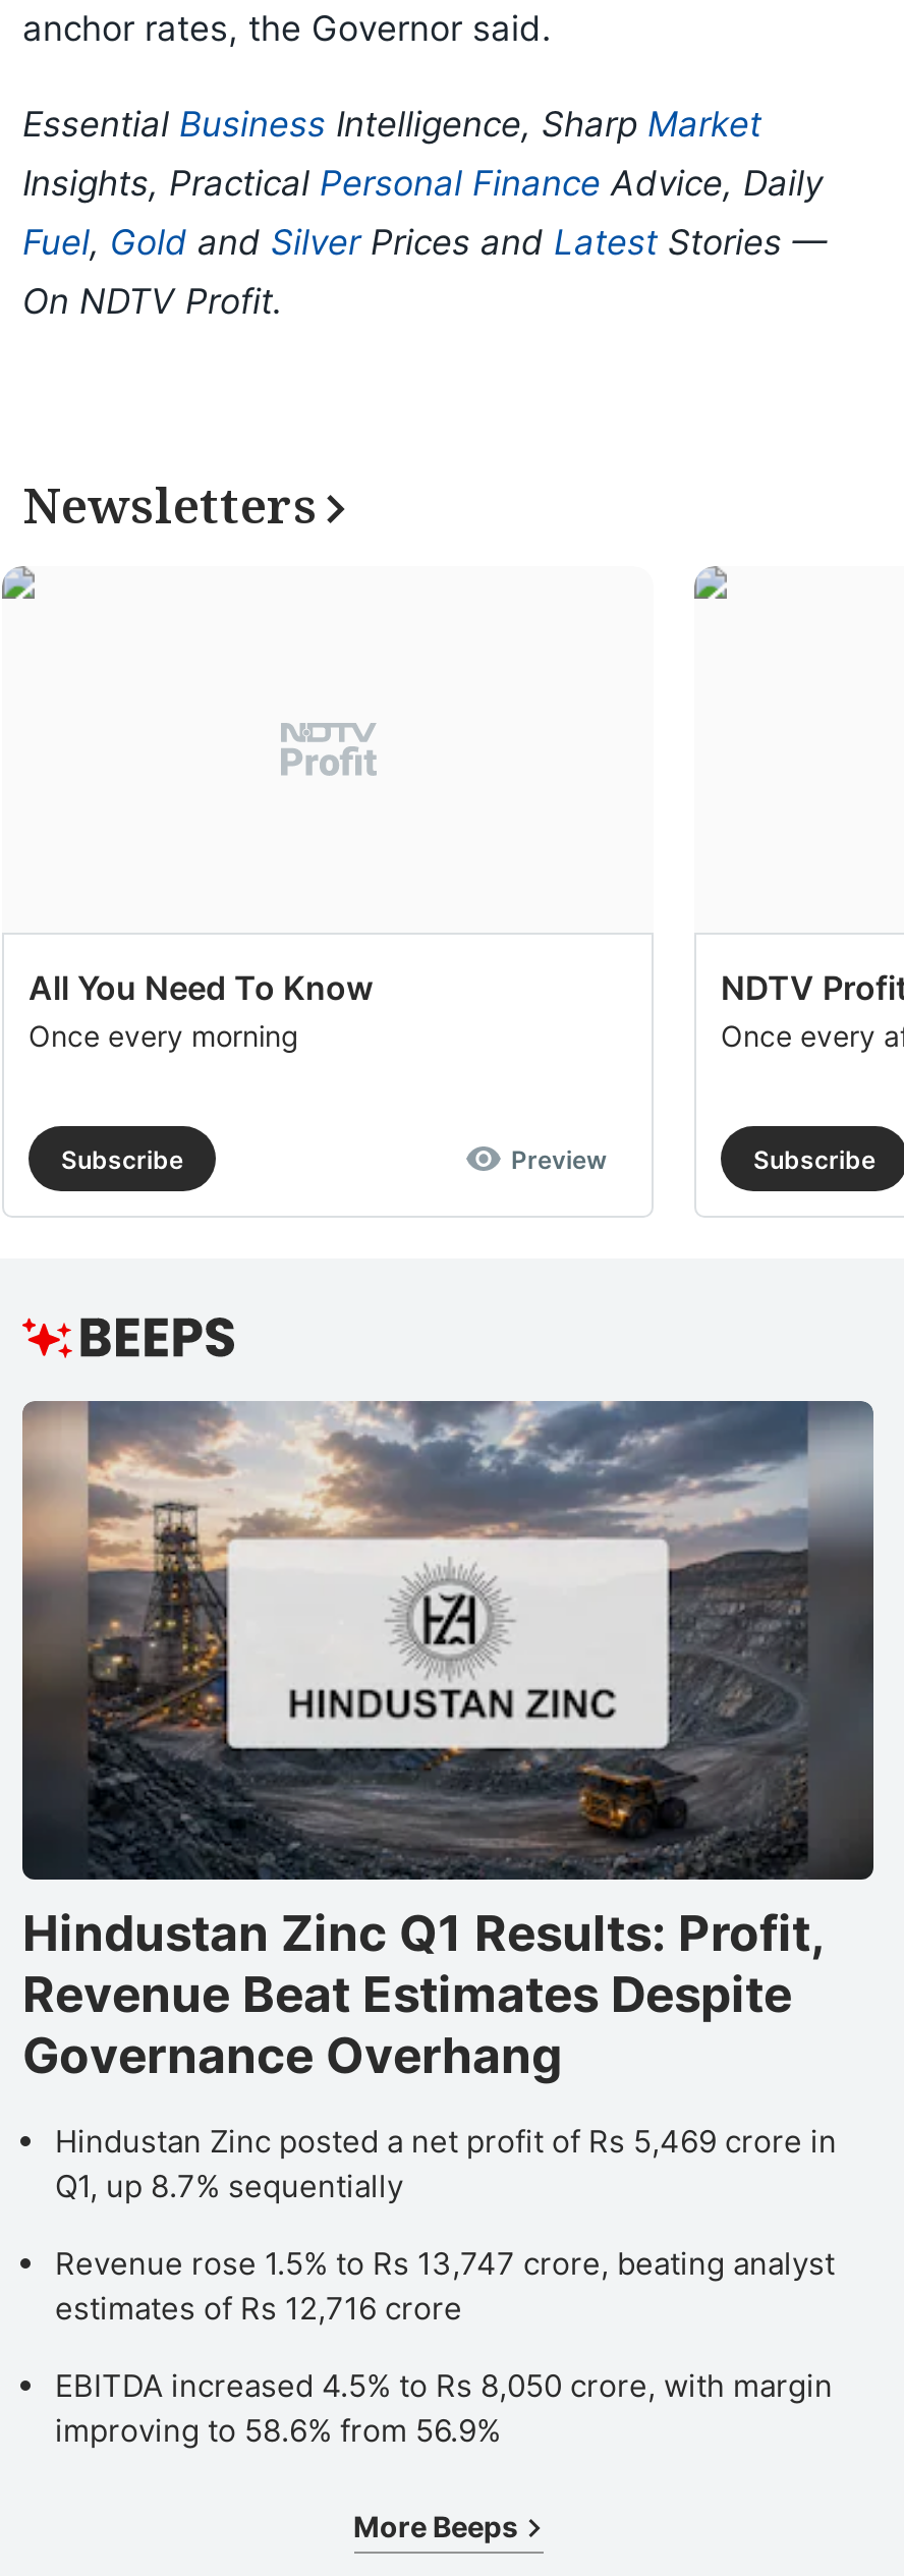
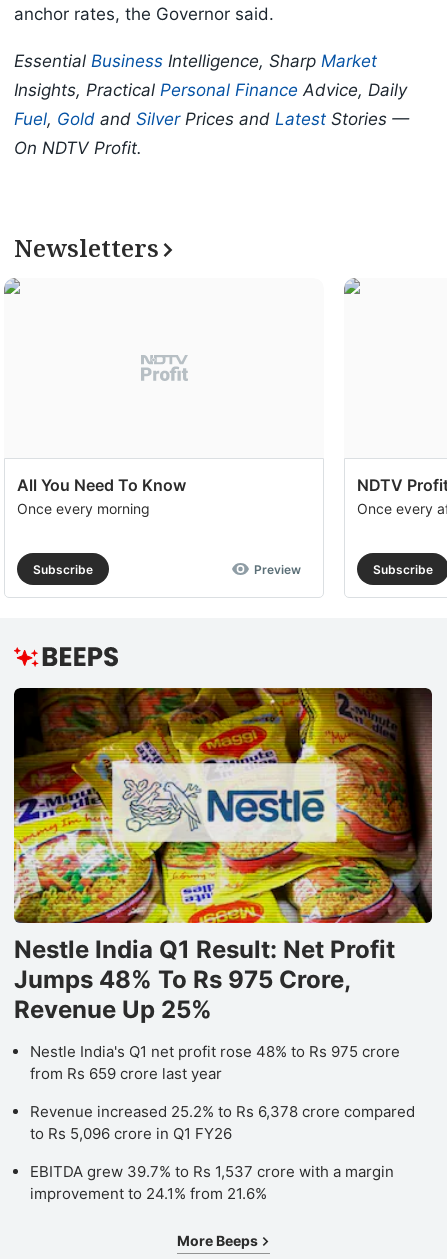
[20,1399,875,2085] [image] | Hindustan Zinc Q1 Results: Profit, | Revenue Beat Estimates Despite | Governance Overhang -> [13,687,433,1024] [image] | Nestle India Q1 Result: Net Profit | Jumps 48% To Rs 975 Crore, | Revenue Up 25%
[55,2121,837,2205] Hindustan Zinc posted a net profit of Rs 5,469 crore in | Q1, up 8.7% sequentially -> [30,1042,400,1083] Nestle India's Q1 net profit rose 48% to Rs 975 crore | from Rs 659 crore last year
[55,2244,835,2327] Revenue rose 1.5% to Rs 13,747 crore, beating analyst | estimates of Rs 12,716 crore -> [30,1102,415,1143] Revenue increased 25.2% to Rs 6,378 crore compared | to Rs 5,096 crore in Q1 FY26
[55,2366,833,2449] EBITDA increased 4.5% to Rs 8,050 crore, with margin | improving to 58.6% from 56.9% -> [30,1162,394,1203] EBITDA grew 39.7% to Rs 1,537 crore with a margin | improvement to 24.1% from 21.6%

